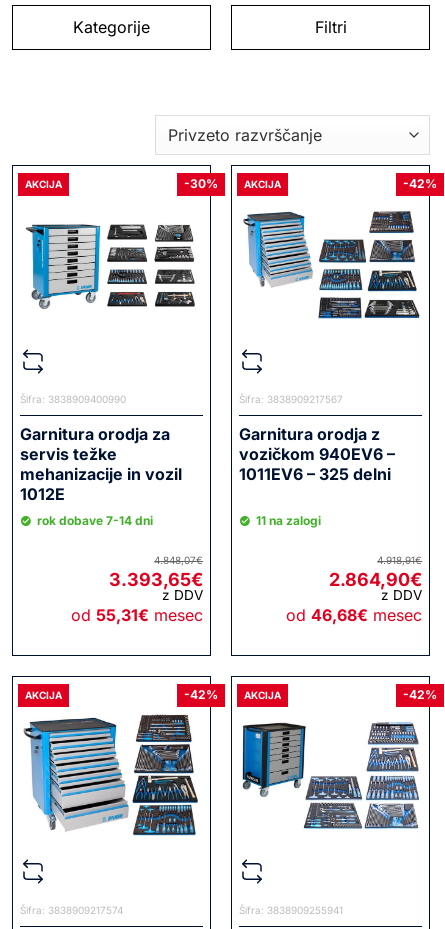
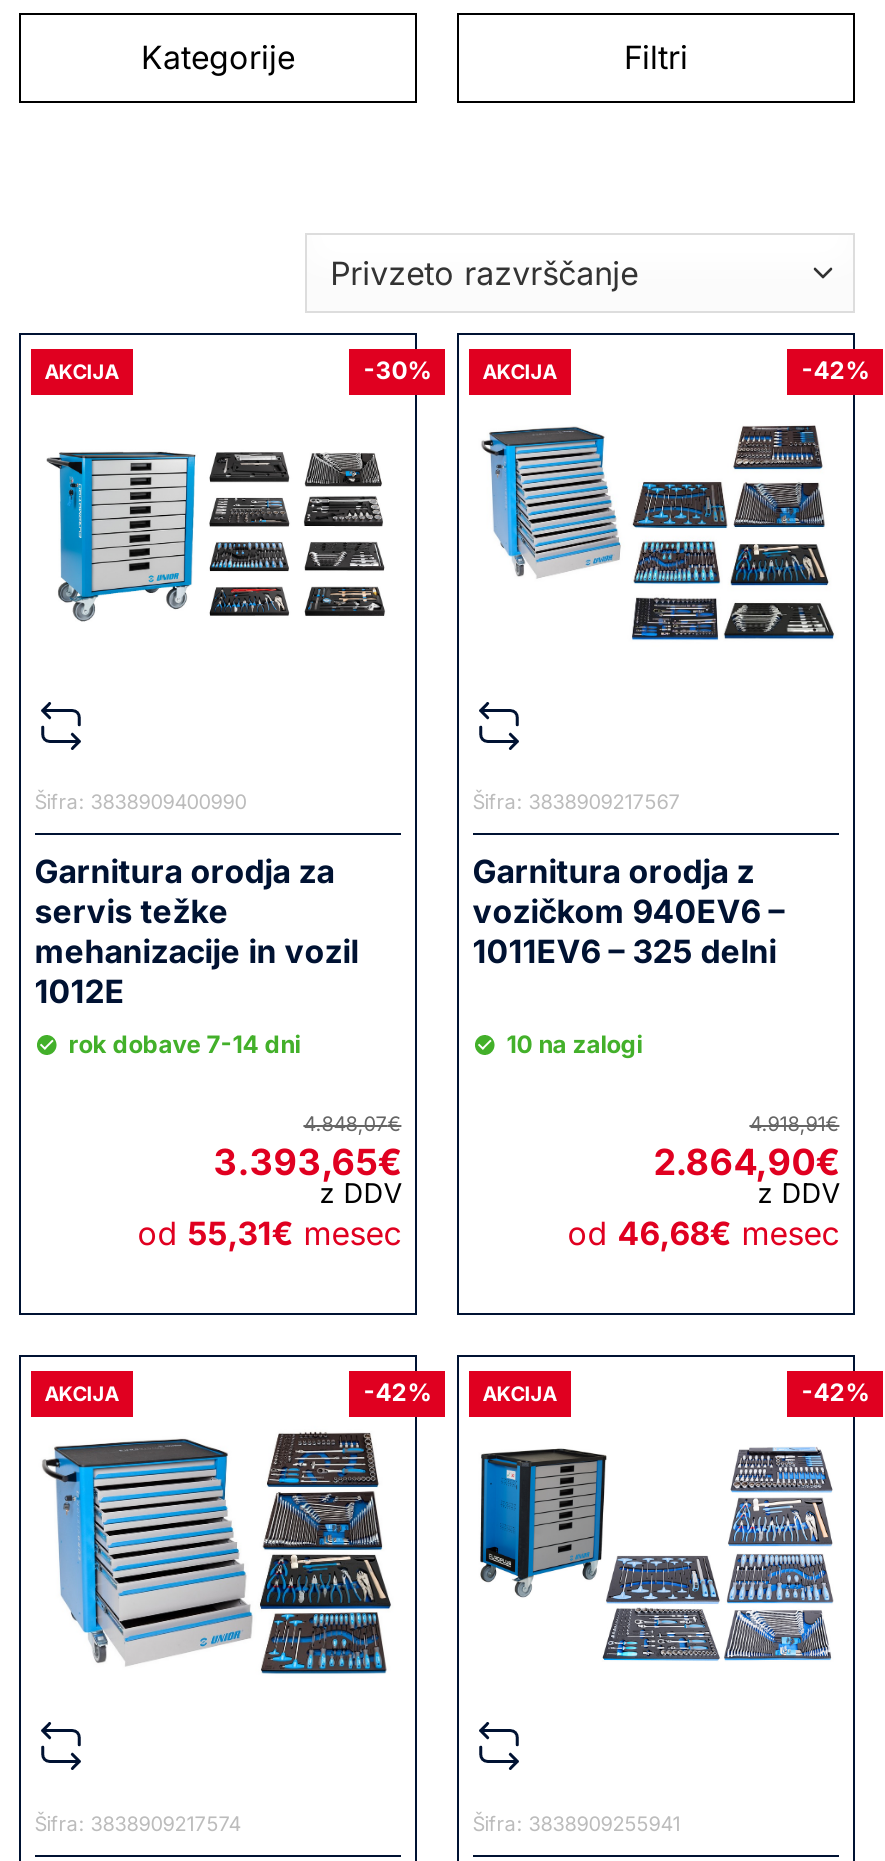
[256,513,321,528] 11 na zalogi -> [507,1030,643,1060] 10 na zalogi

